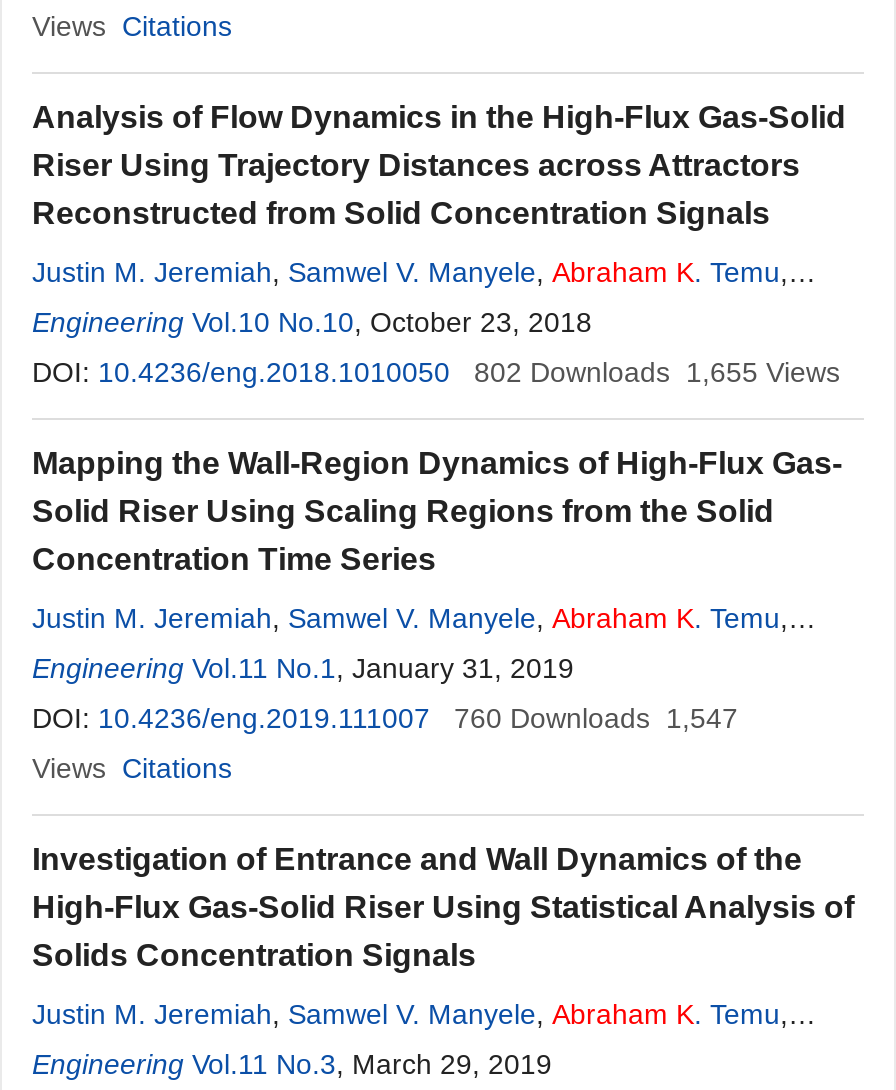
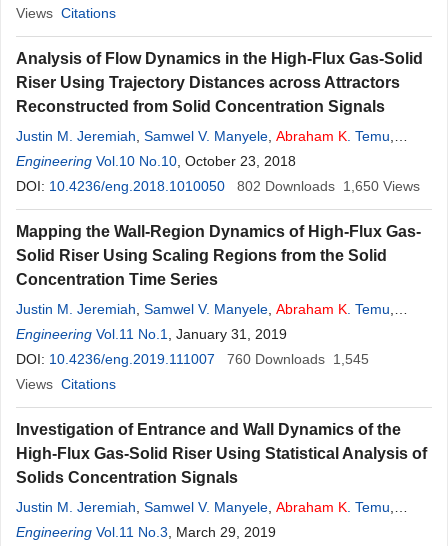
[474,356,840,388] 802 Downloads 1,655 Views -> [237,178,420,194] 802 Downloads 1,650 Views
[32,702,738,734] DOI: 10.4236/eng.2019.111007 760 Downloads 1,547 -> [16,351,369,367] DOI: 10.4236/eng.2019.111007 760 Downloads 1,545

